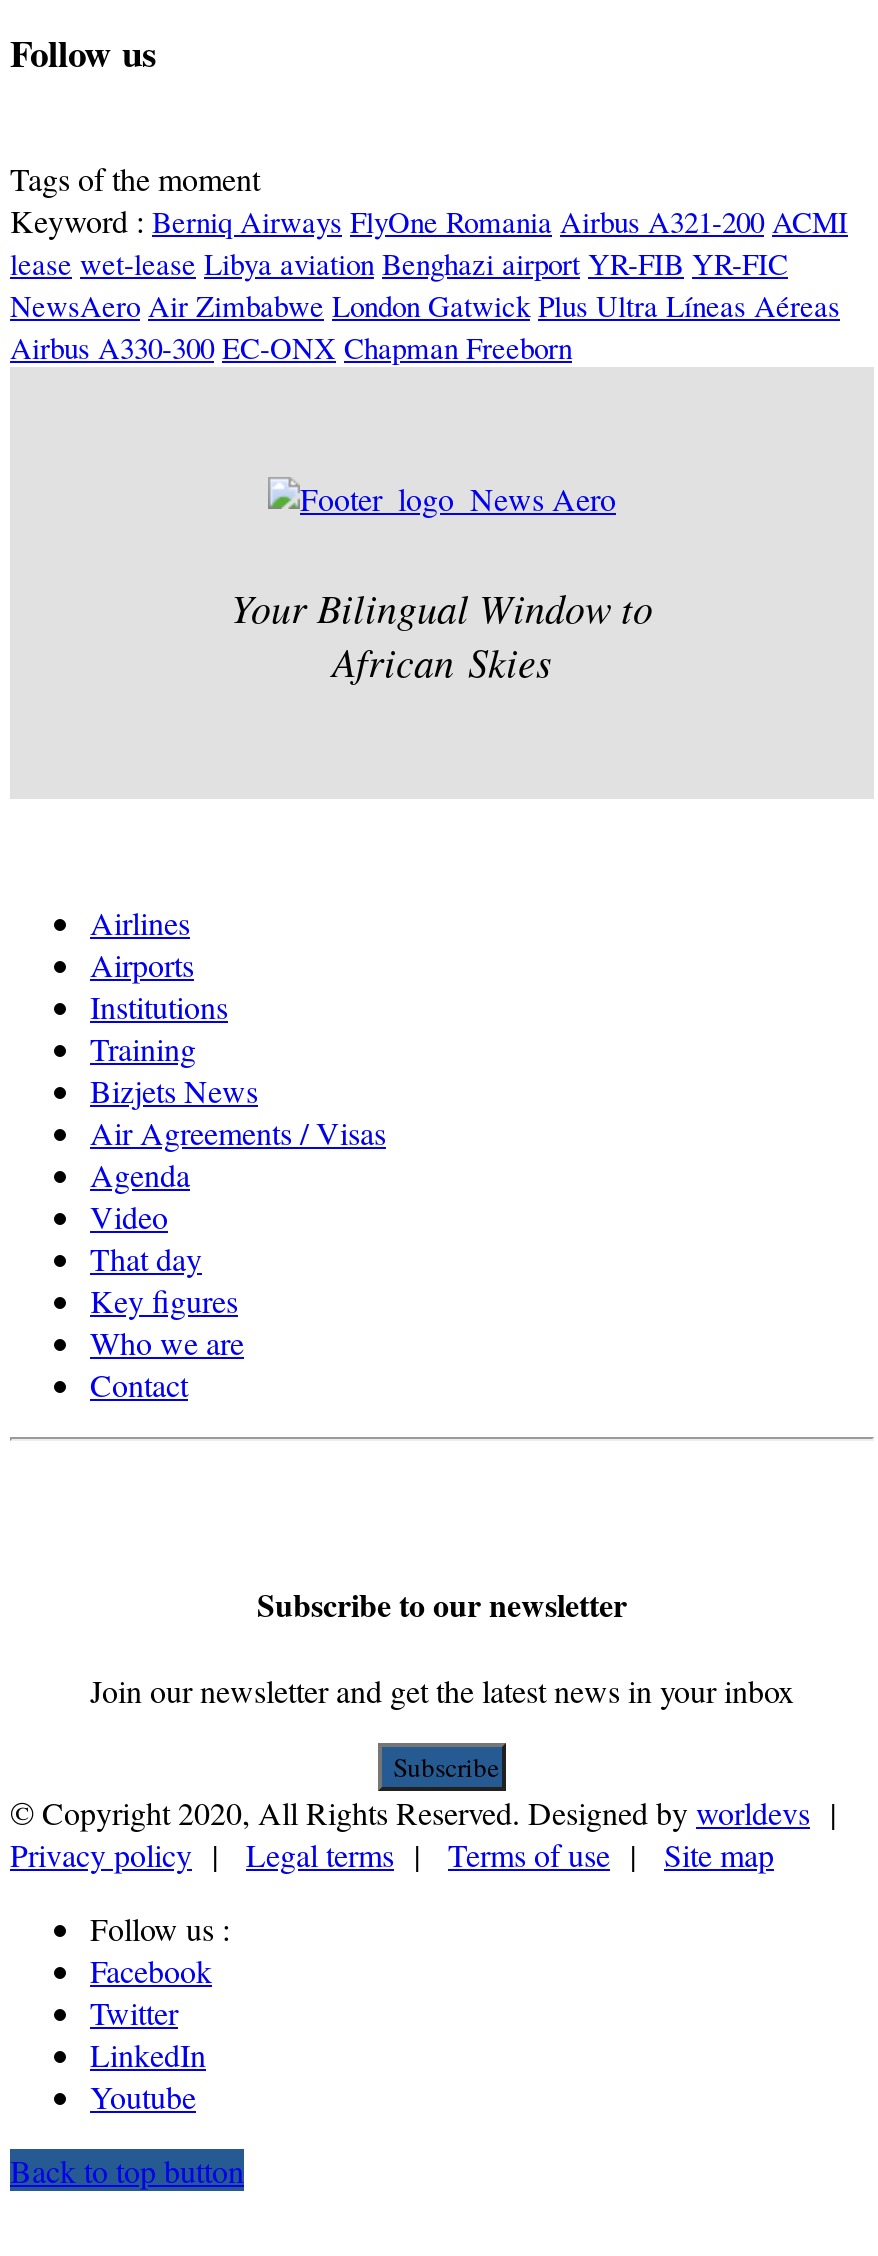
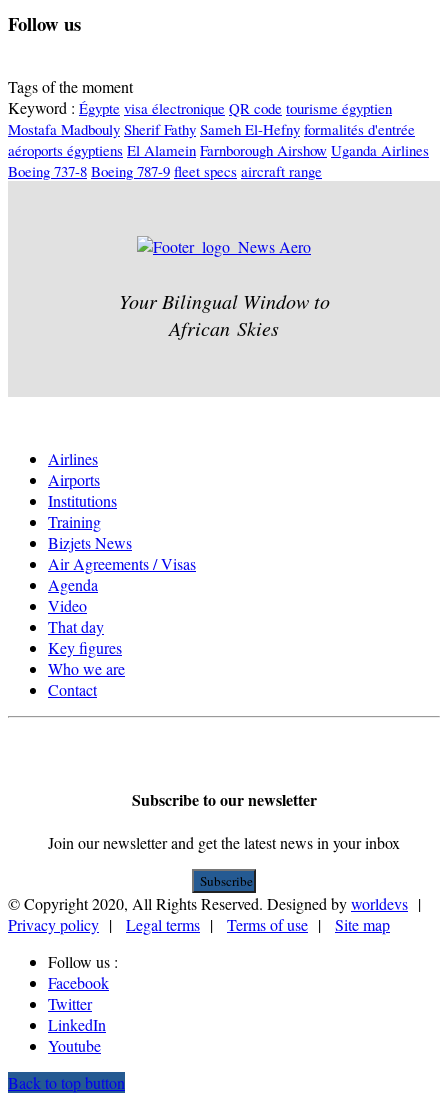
[10,200,848,368] Keyword : Berniq Airways FlyOne Romania Airbus A321-200 ACMI | lease wet-lease Libya aviation Benghazi airport YR-FIB YR-FIC | NewsAero Air Zimbabwe London Gatwick Plus Ultra Líneas Aéreas | Airbus A330-300 EC-ONX Chapman Freeborn -> [8,97,429,181] Keyword : Égypte visa électronique QR code tourisme égyptien | Mostafa Madbouly Sherif Fathy Sameh El-Hefny formalités d'entrée | aéroports égyptiens El Alamein Farnborough Airshow Uganda Airlines | Boeing 737-8 Boeing 787-9 fleet specs aircraft range

